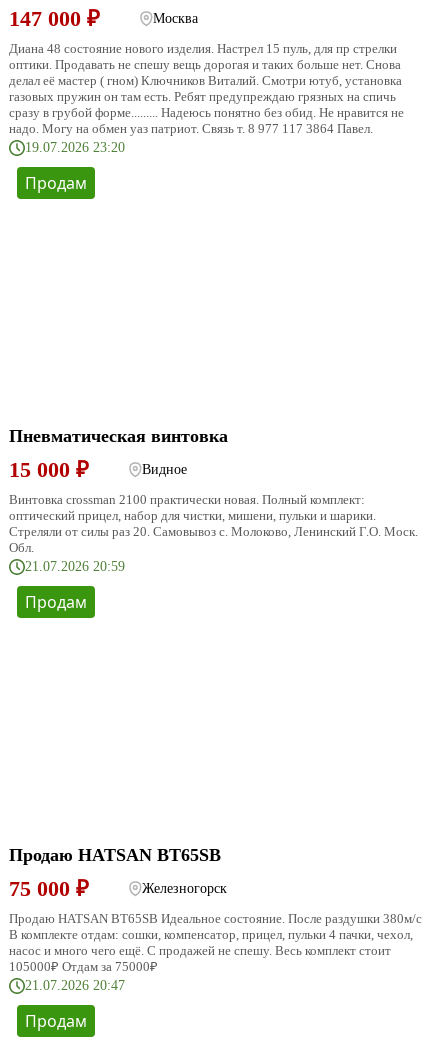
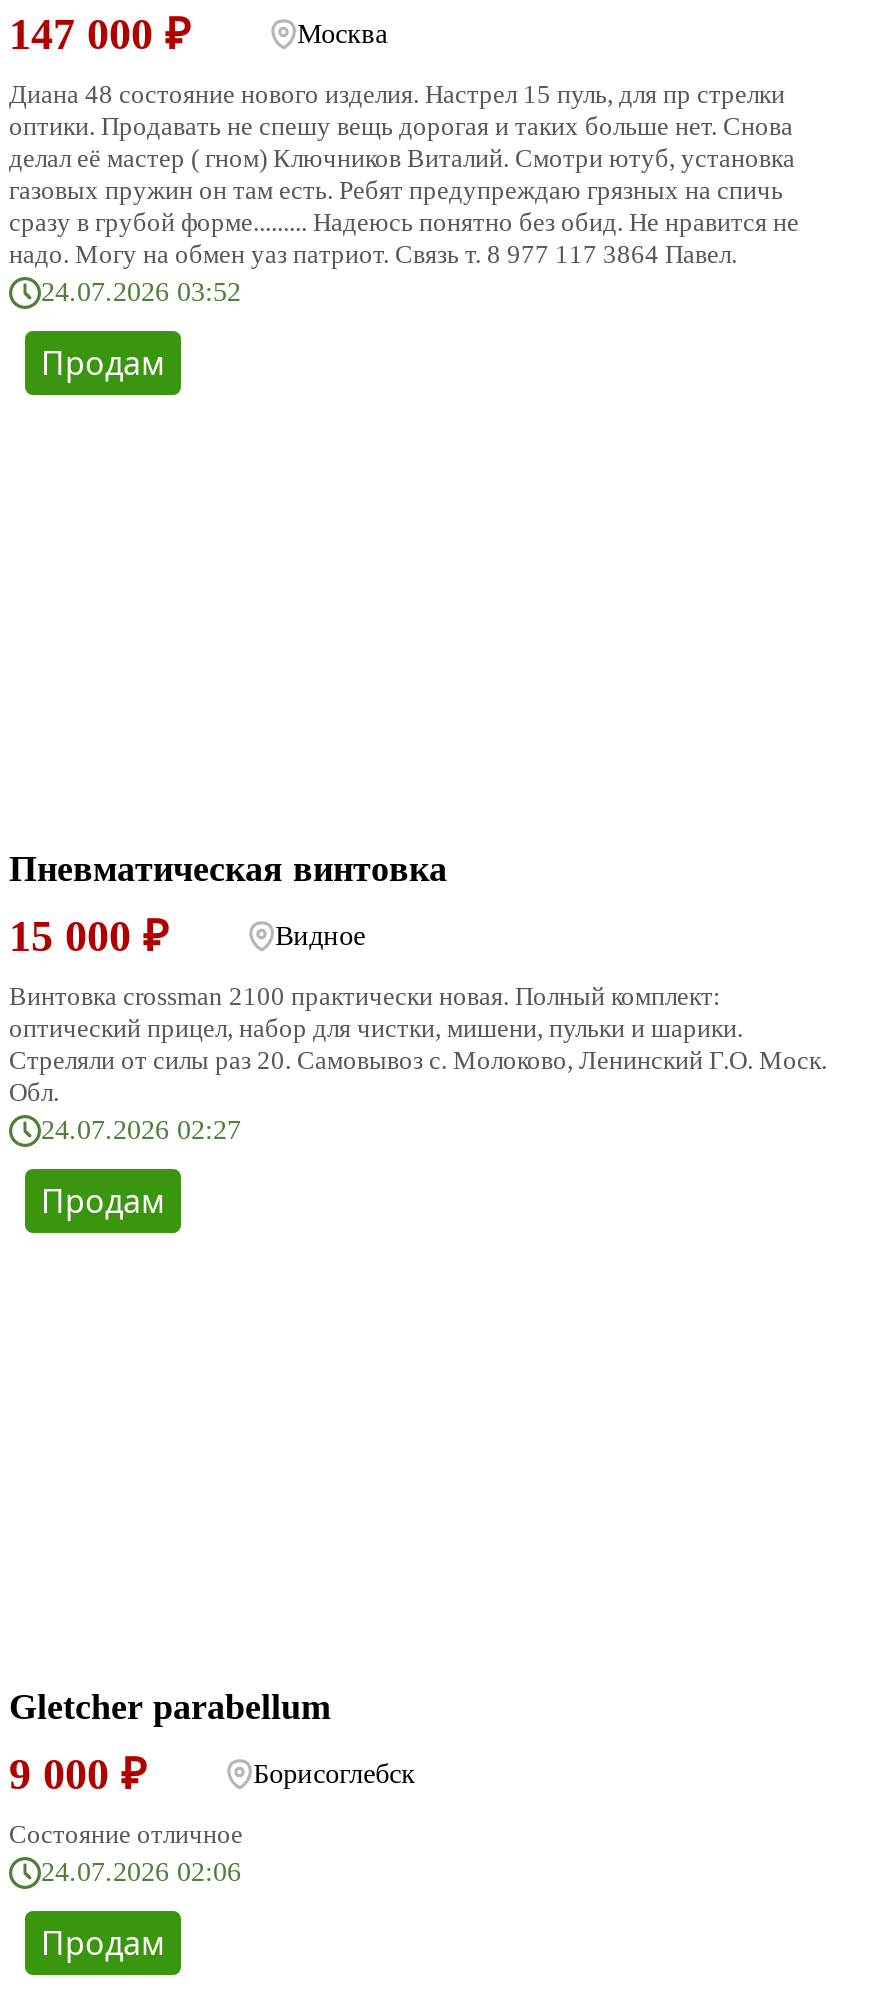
[25,140,125,155] 19.07.2026 23:20 -> [41,277,241,307] 24.07.2026 03:52
[25,559,125,574] 21.07.2026 20:59 -> [41,1115,241,1145] 24.07.2026 02:27
[9,845,227,901] Продаю HATSAN BT65SB | 75 000 ₽ | Железногорск -> [9,1687,415,1799] Gletcher parabellum | 9 000 ₽ | Борисоглебск
[9,911,422,993] Продаю HATSAN BT65SB Идеальное состояние. После раздушки 380м/с | В комплекте отдам: сошки, компенсатор, прицел, пульки 4 пачки, чехол, | насос и много чего ещё. С продажей не спешу. Весь комплект стоит | 105000₽ Отдам за 75000₽ | 21.07.2026 20:47 -> [9,1819,243,1887] Состояние отличное | 24.07.2026 02:06

